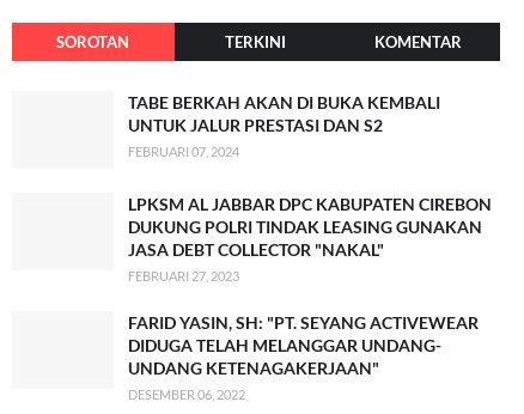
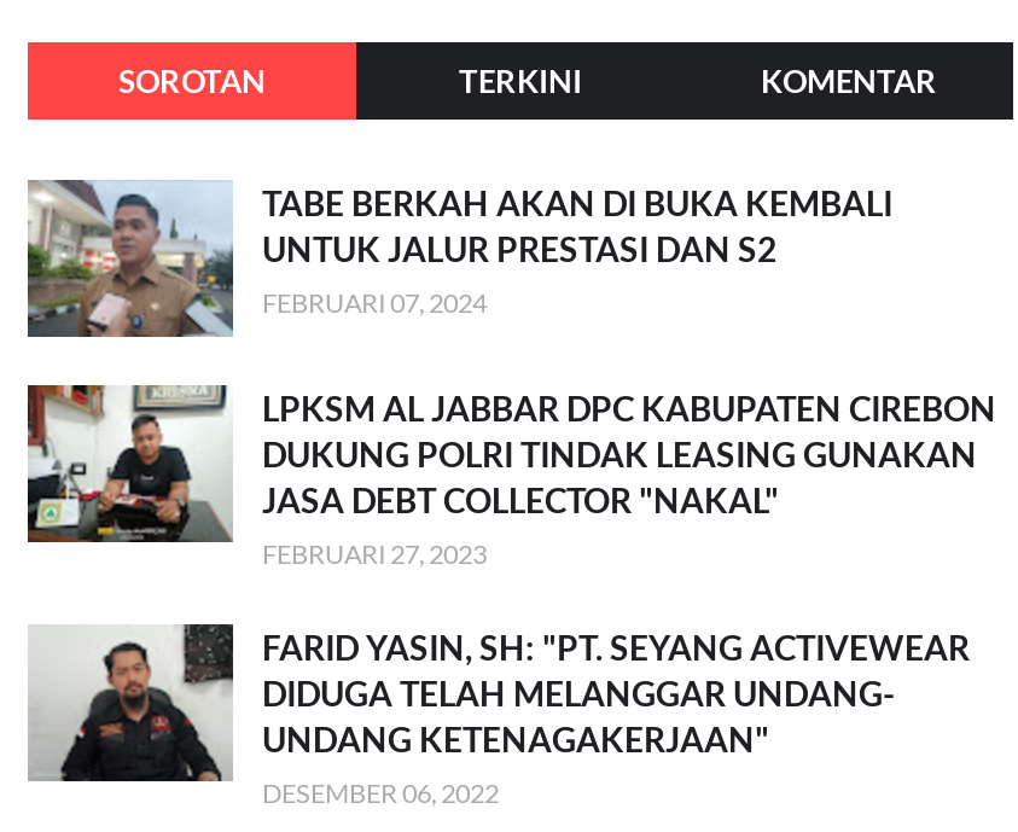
none -> [25,178,235,339] [image]
none -> [25,383,235,545] [image]
none -> [28,622,235,784] [image]

